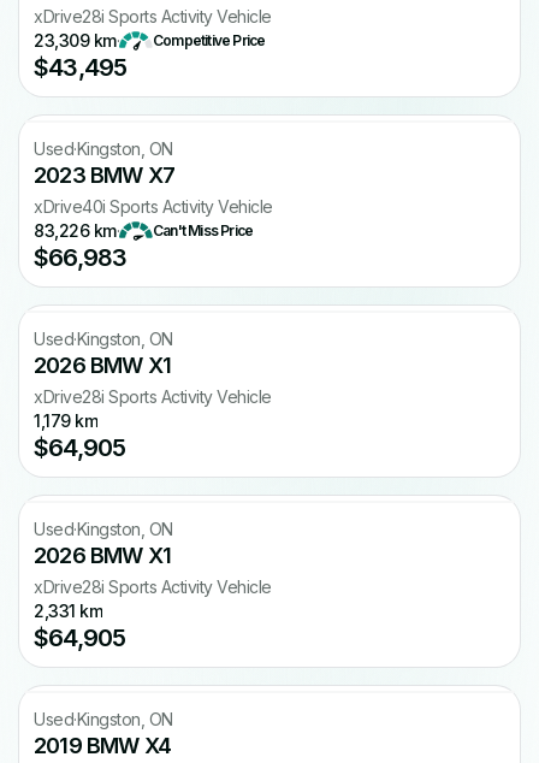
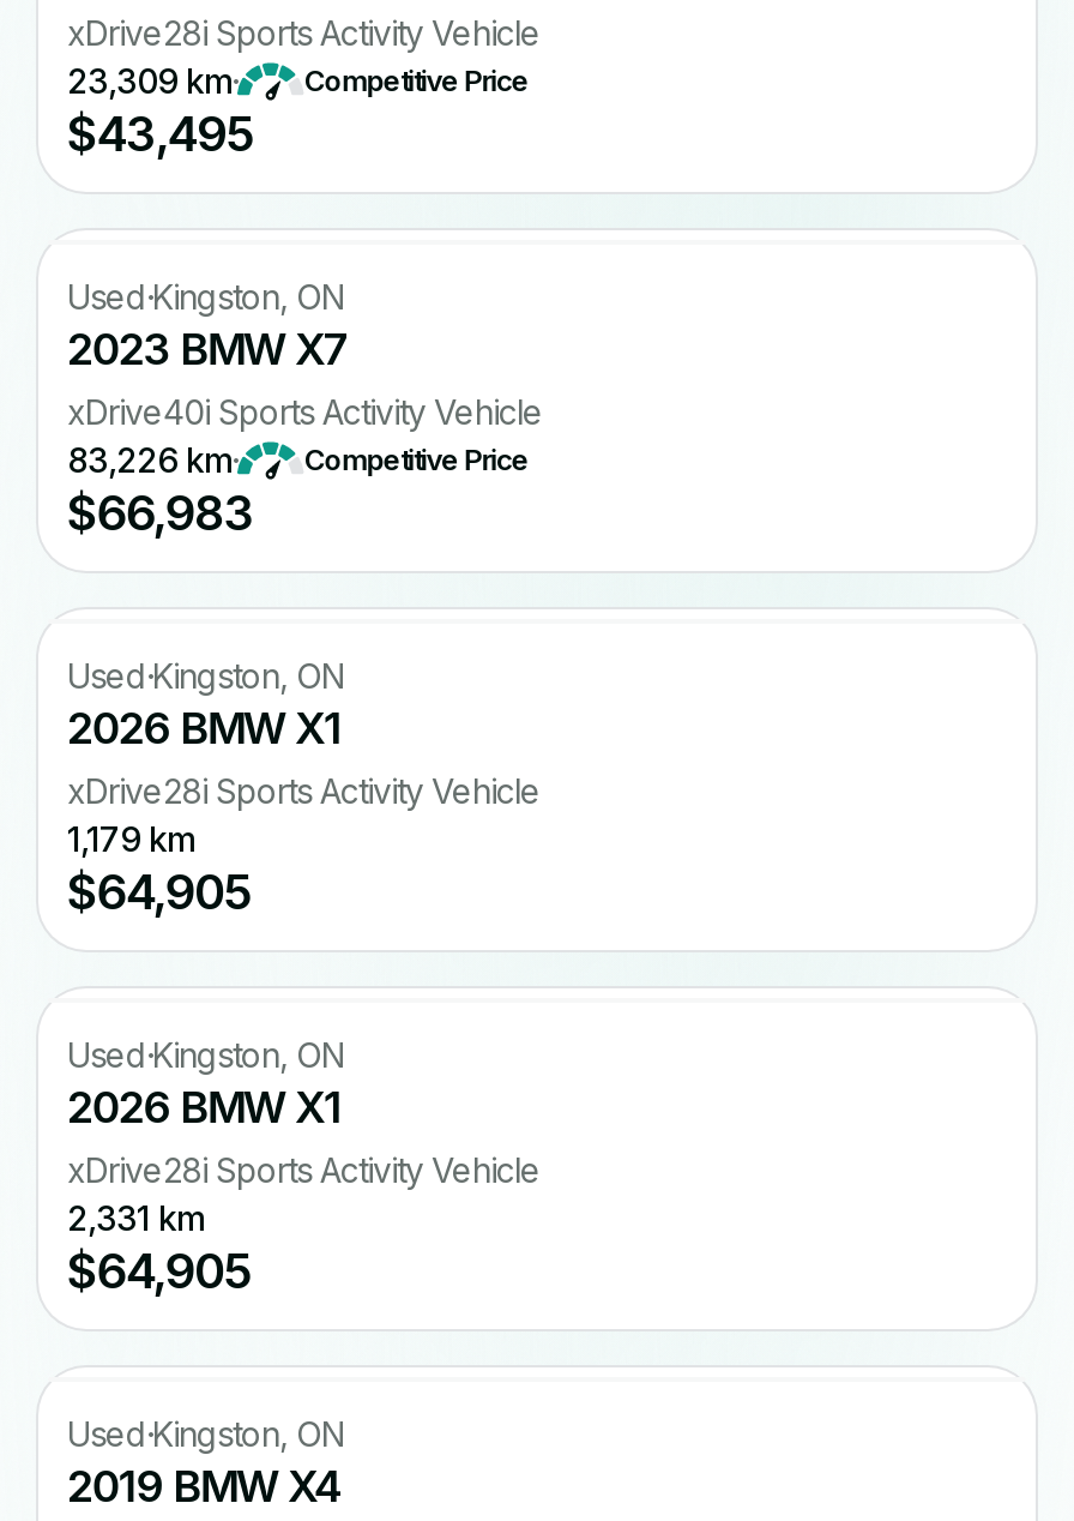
[153,221,253,239] Can't Miss Price -> [304,441,528,477] Competitive Price

